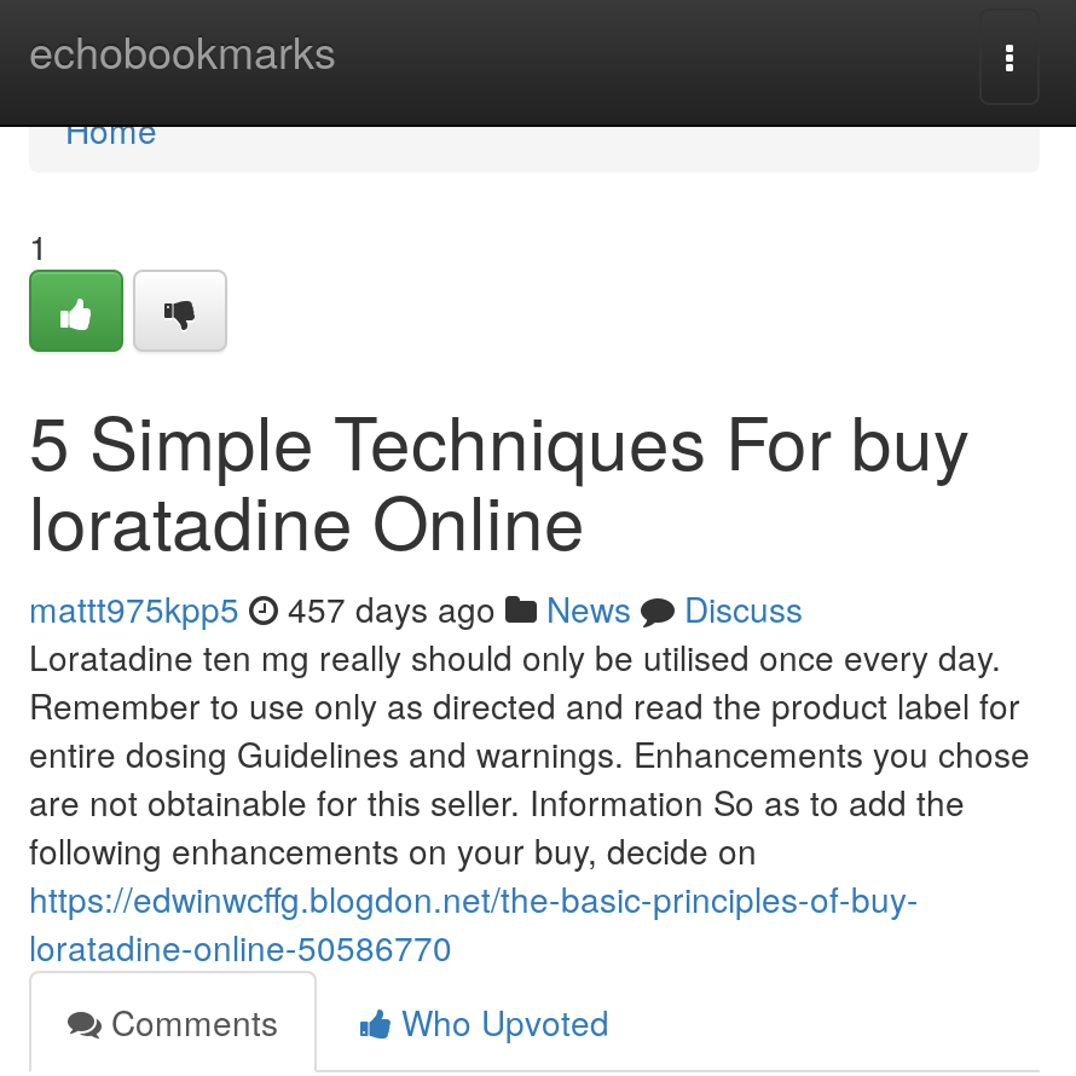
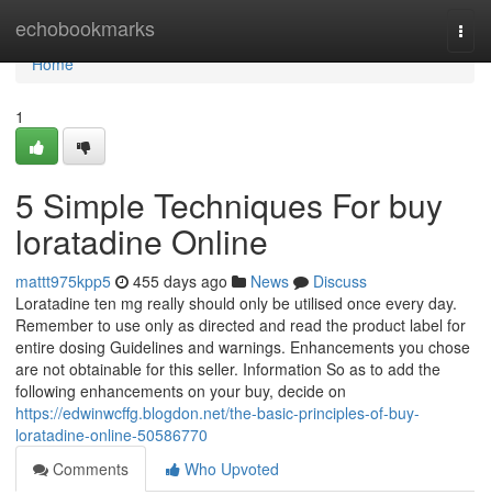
[29,584,803,632] mattt975kpp5 457 days ago News Discuss -> [15,270,367,292] mattt975kpp5 455 days ago News Discuss

